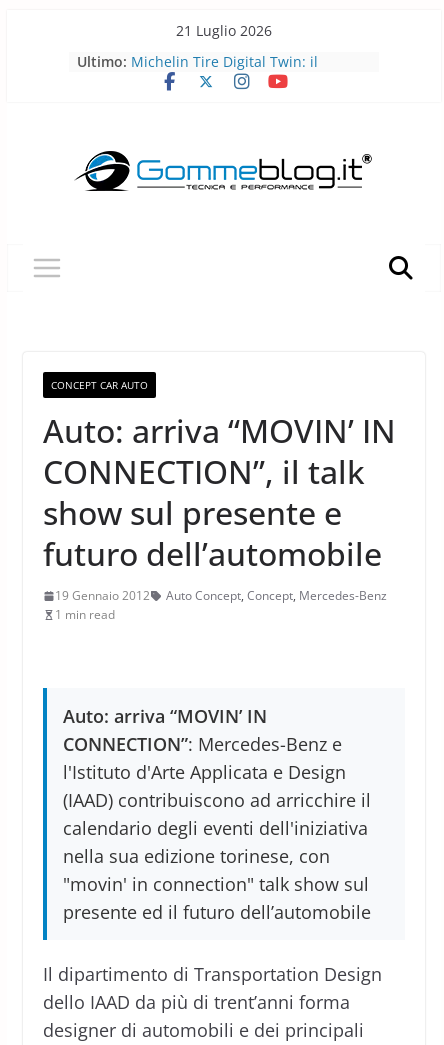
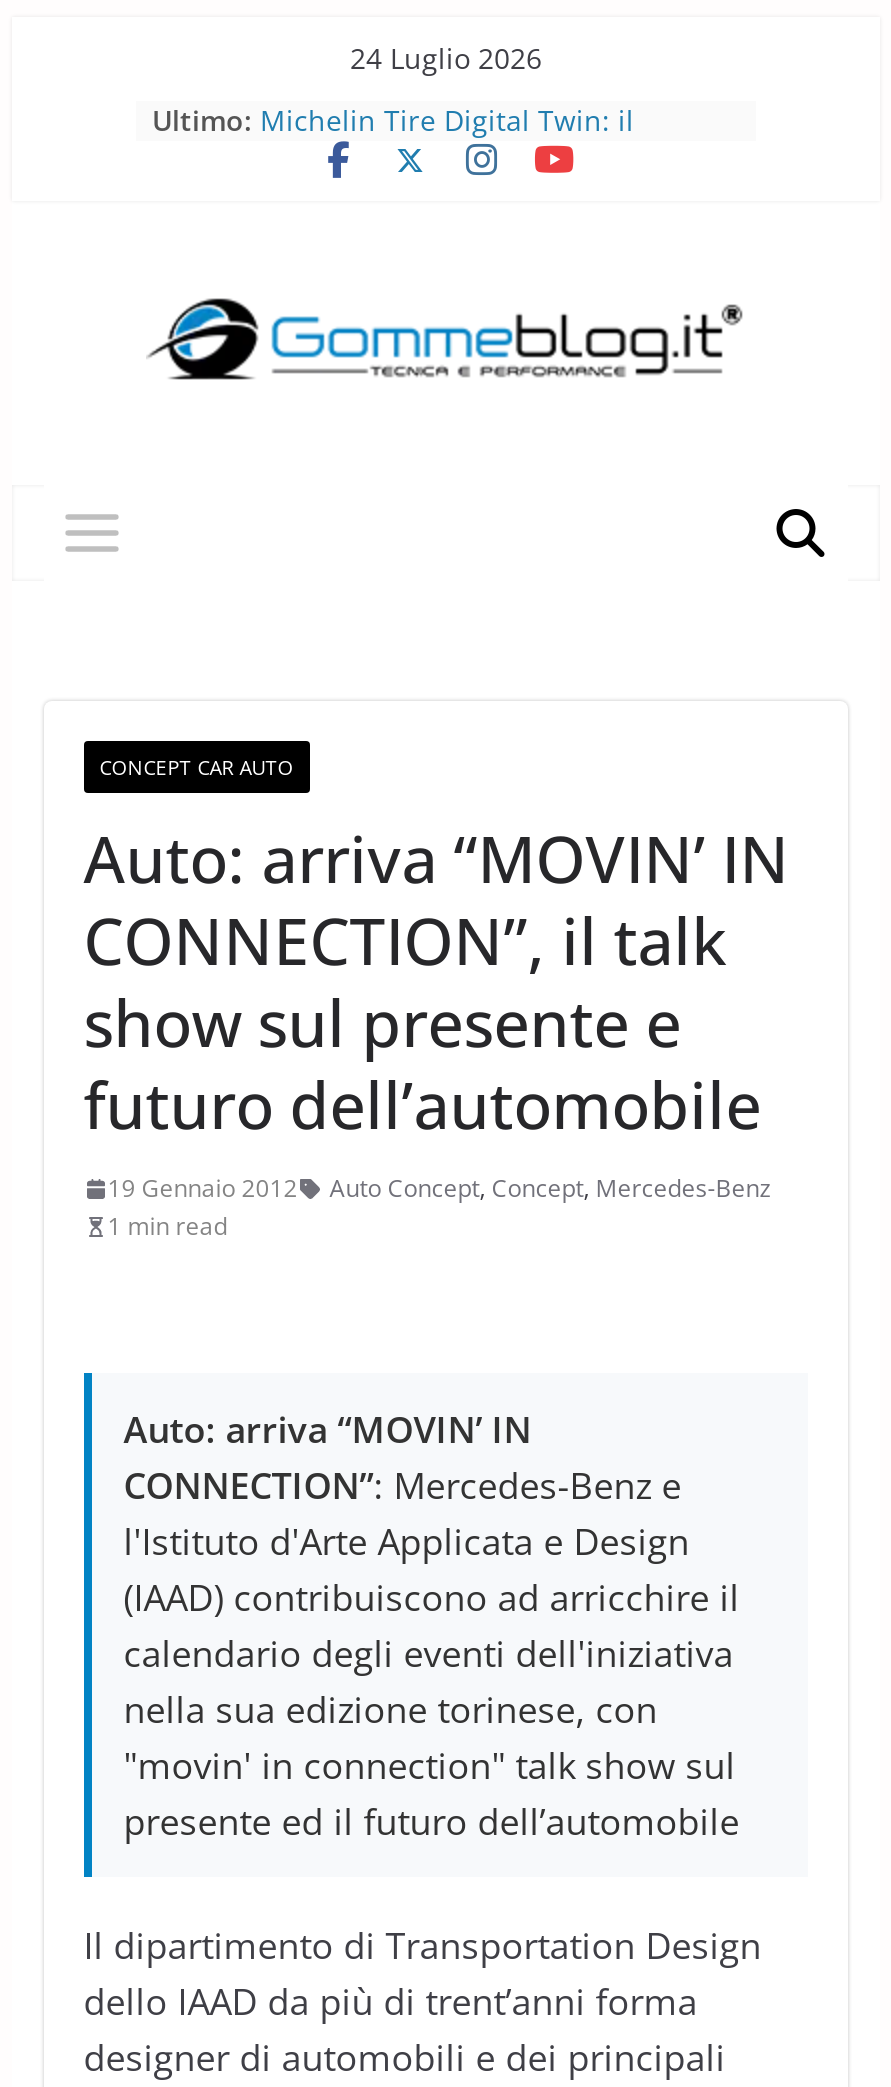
[176,21,272,40] 21 Luglio 2026 -> [350,39,542,77] 24 Luglio 2026

